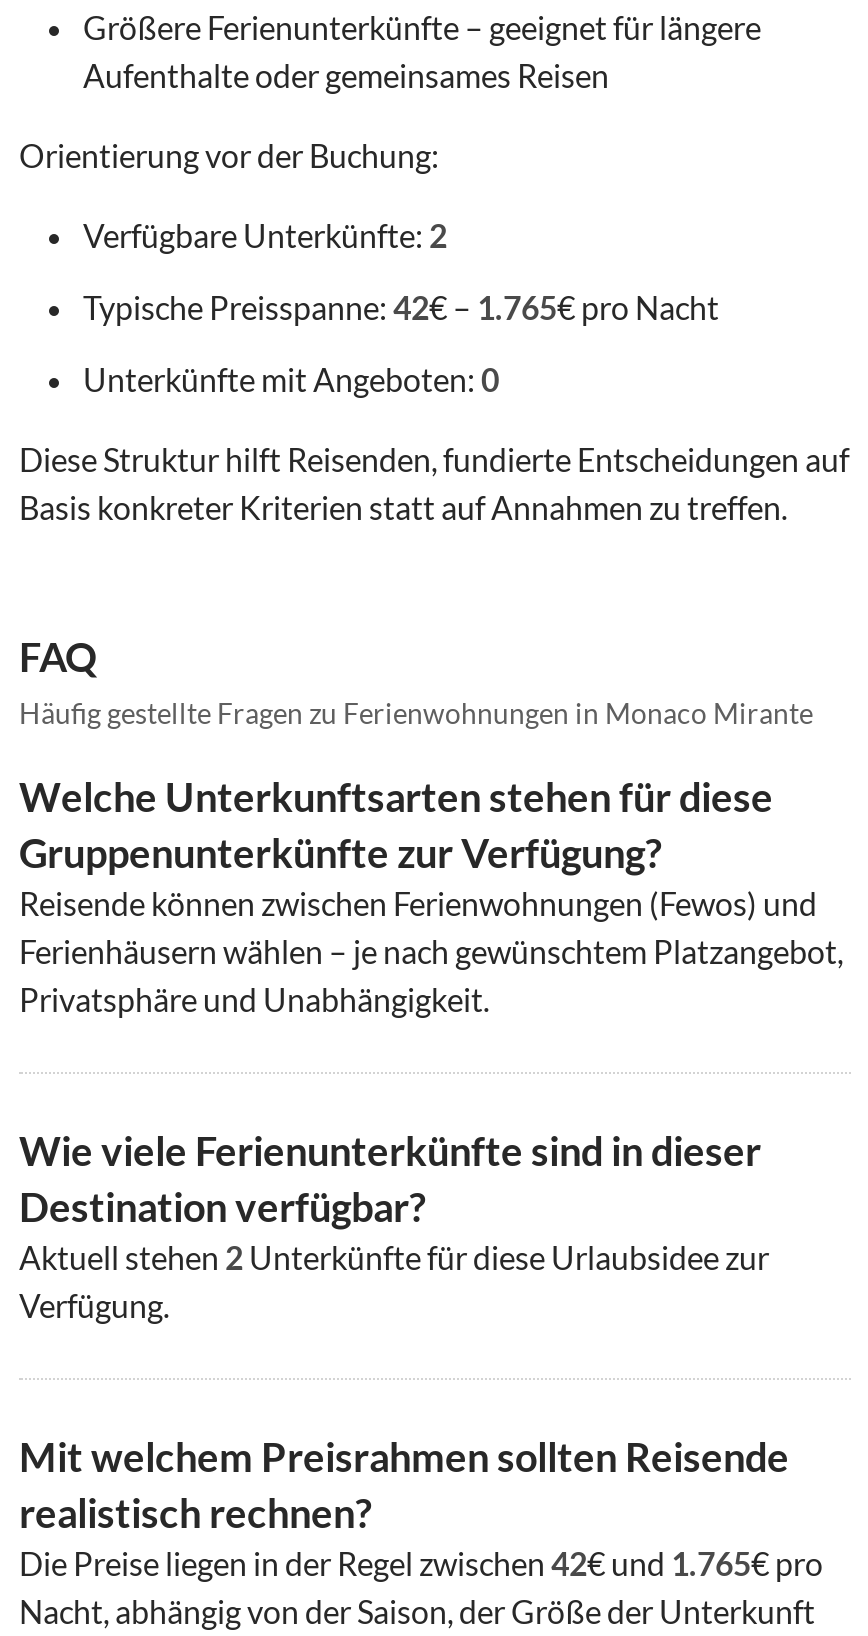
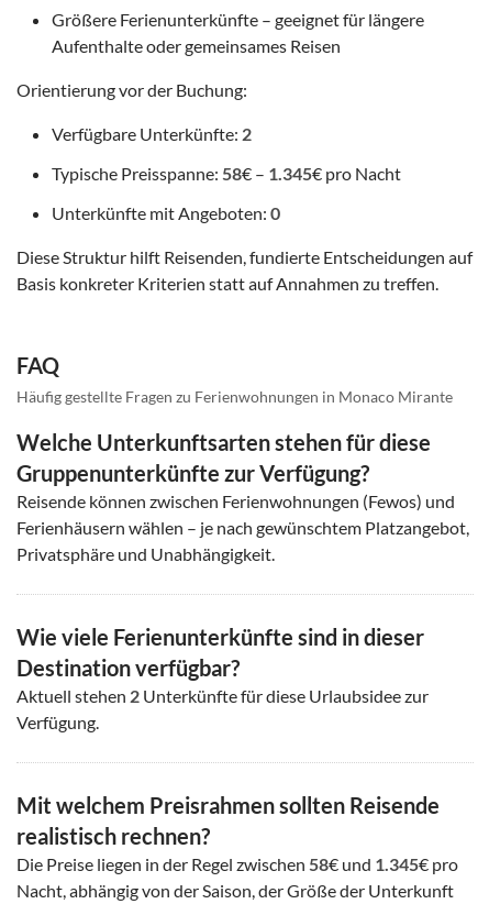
[83,288,719,326] Typische Preisspanne: 42€ – 1.765€ pro Nacht -> [52,163,401,184] Typische Preisspanne: 58€ – 1.345€ pro Nacht
[19,1544,823,1582] Die Preise liegen in der Regel zwischen 42€ und 1.765€ pro -> [16,854,458,875] Die Preise liegen in der Regel zwischen 58€ und 1.345€ pro

